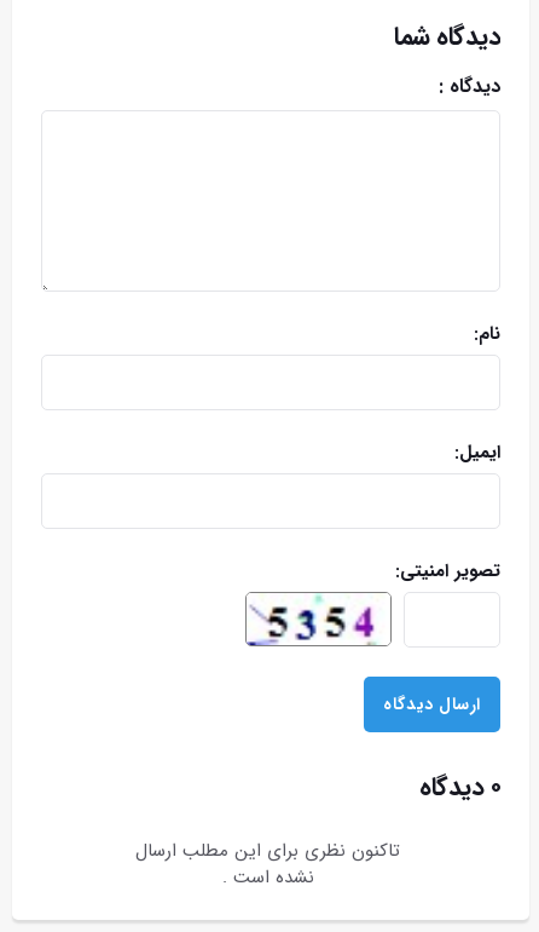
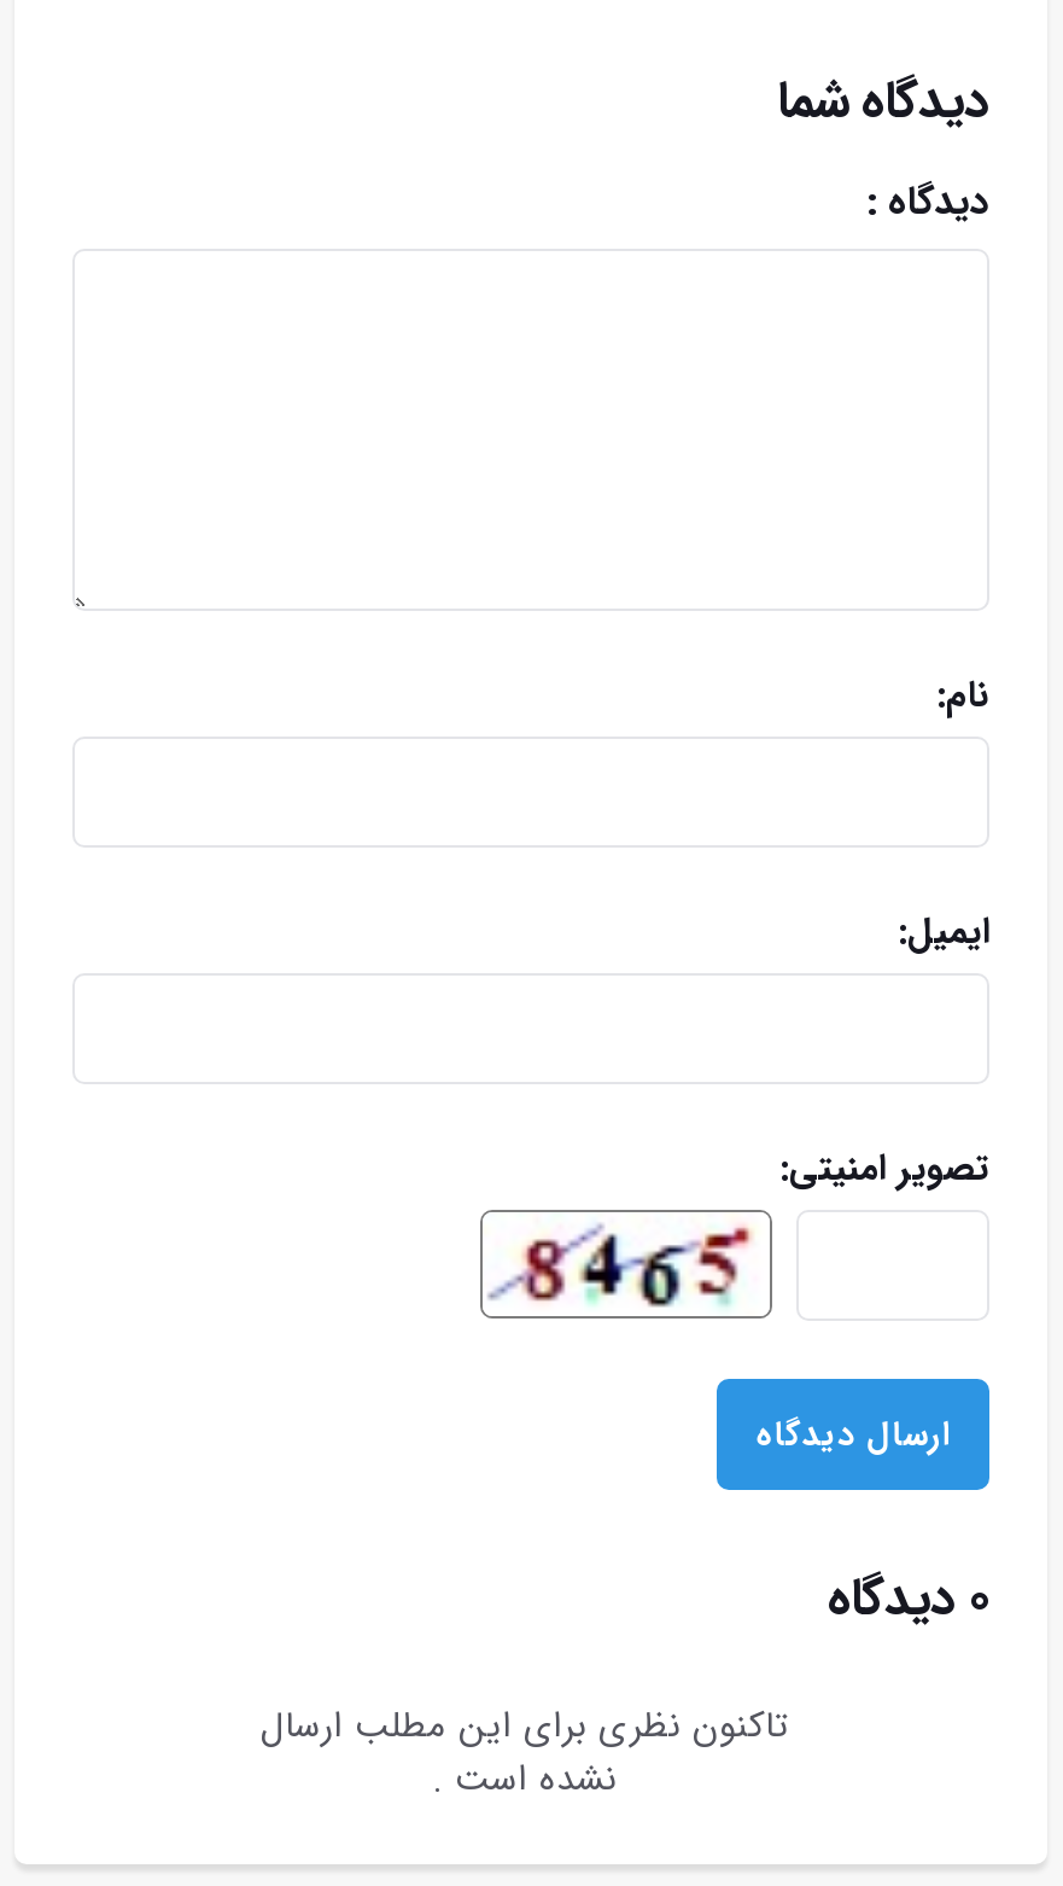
[247,594,382,646] [image] -> [487,1215,755,1316] [image]

